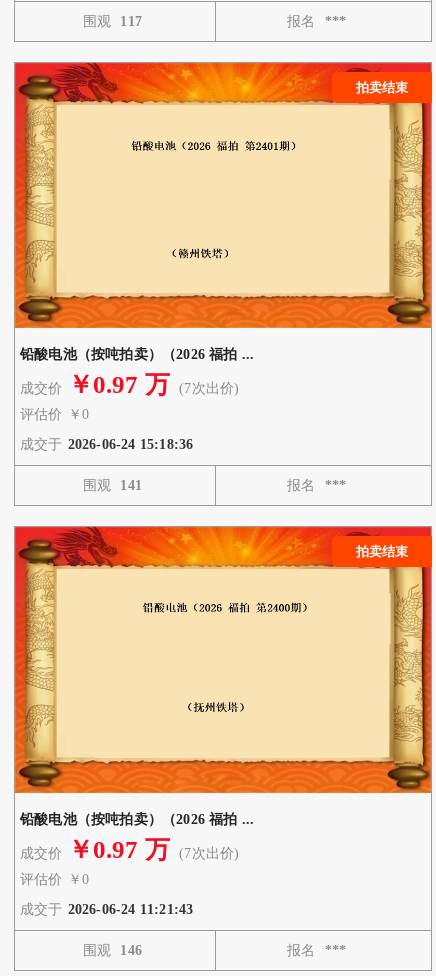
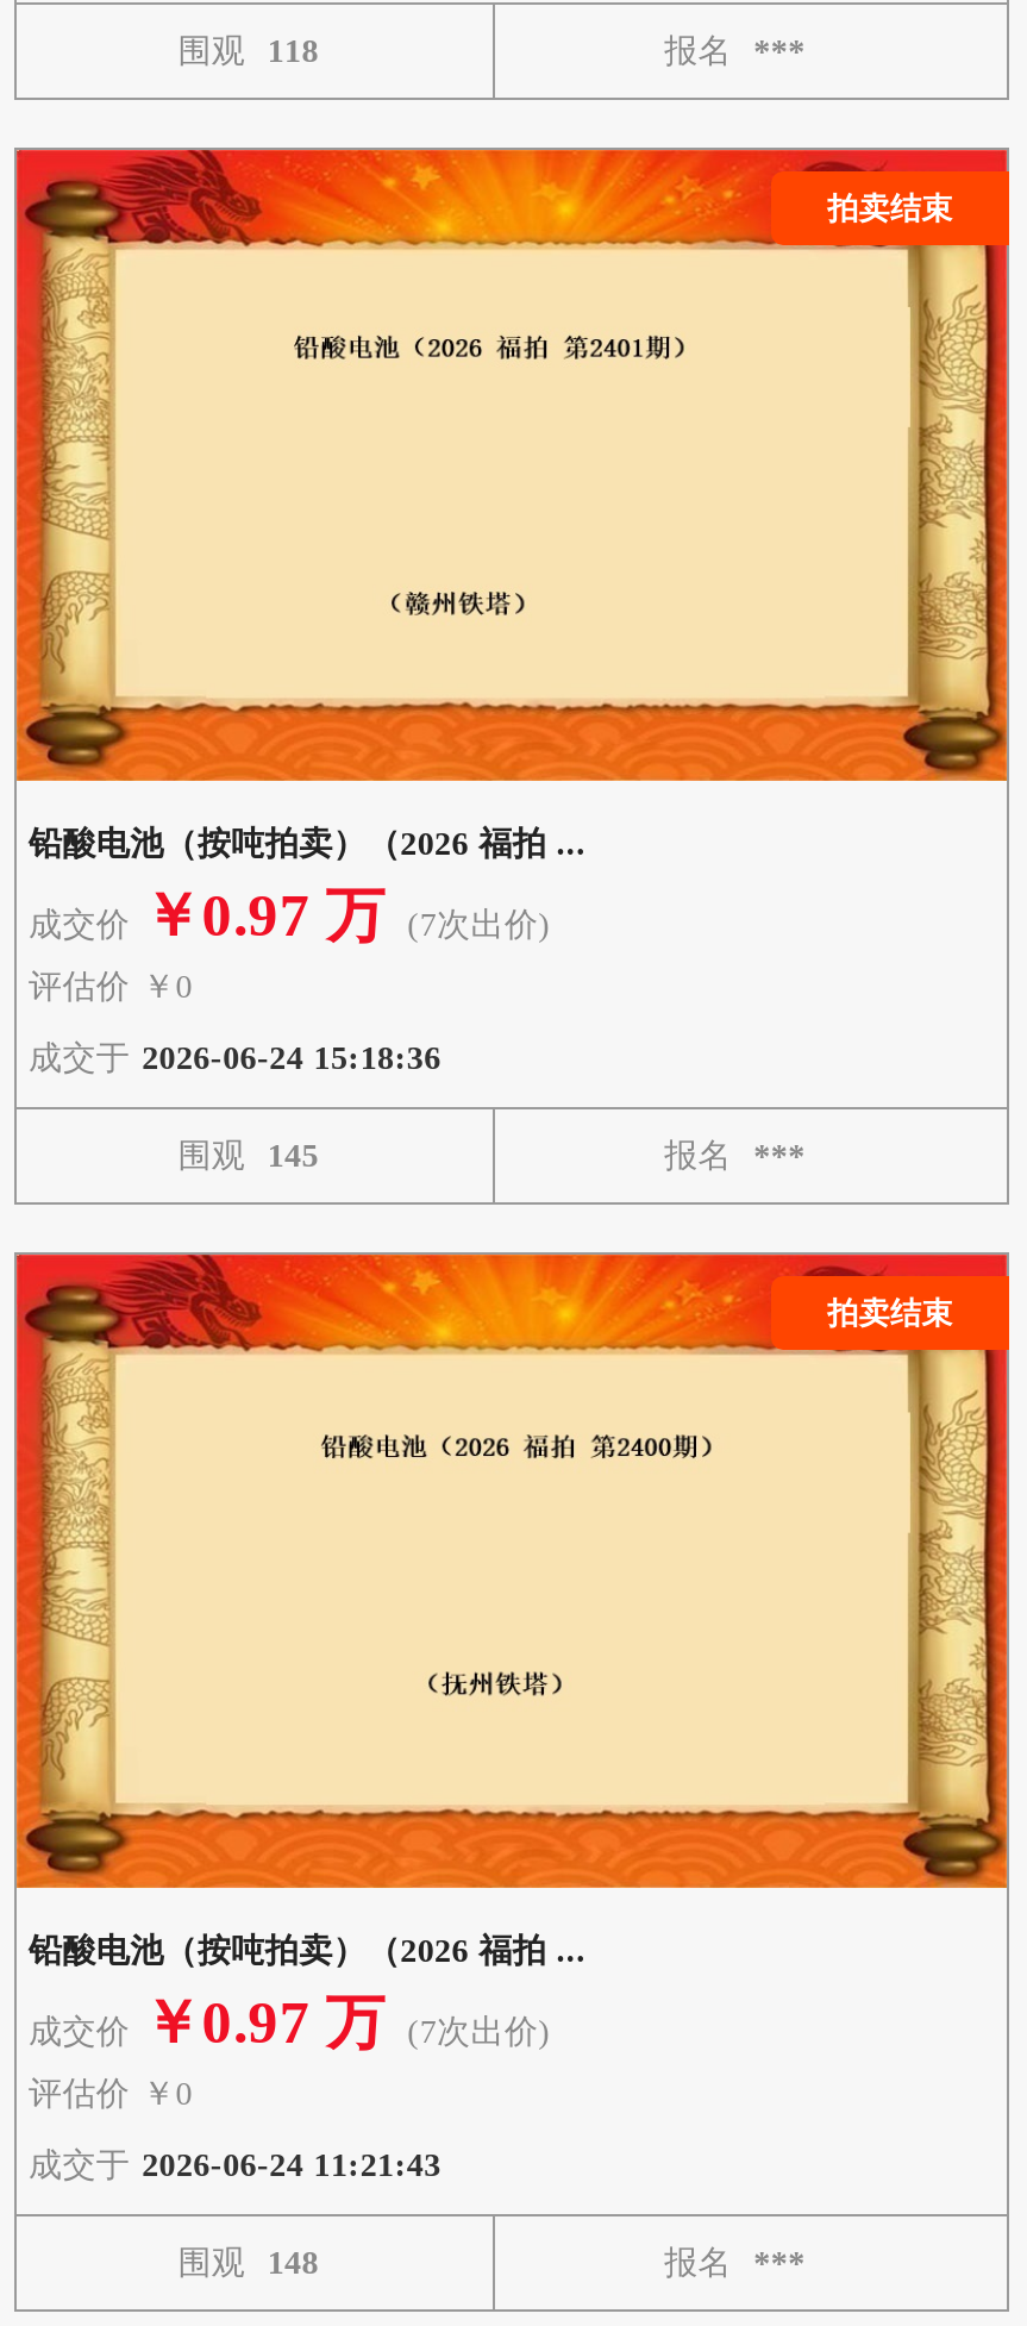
[83,14,142,29] 围观 117 -> [178,34,319,70] 围观 118
[83,478,142,493] 围观 141 -> [178,1139,319,1175] 围观 145
[83,943,142,958] 围观 146 -> [178,2244,319,2280] 围观 148

